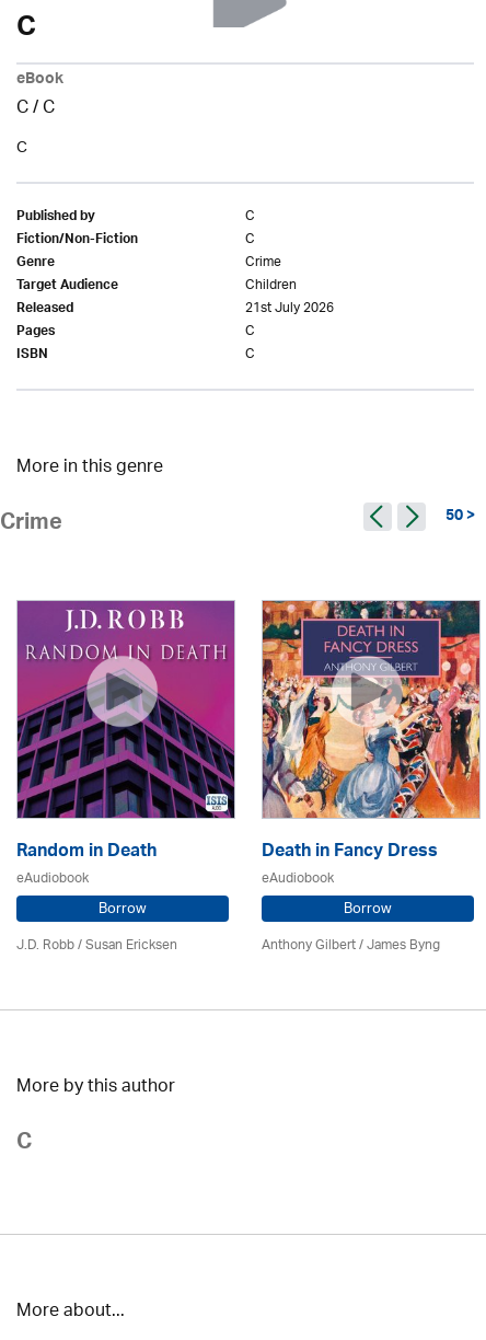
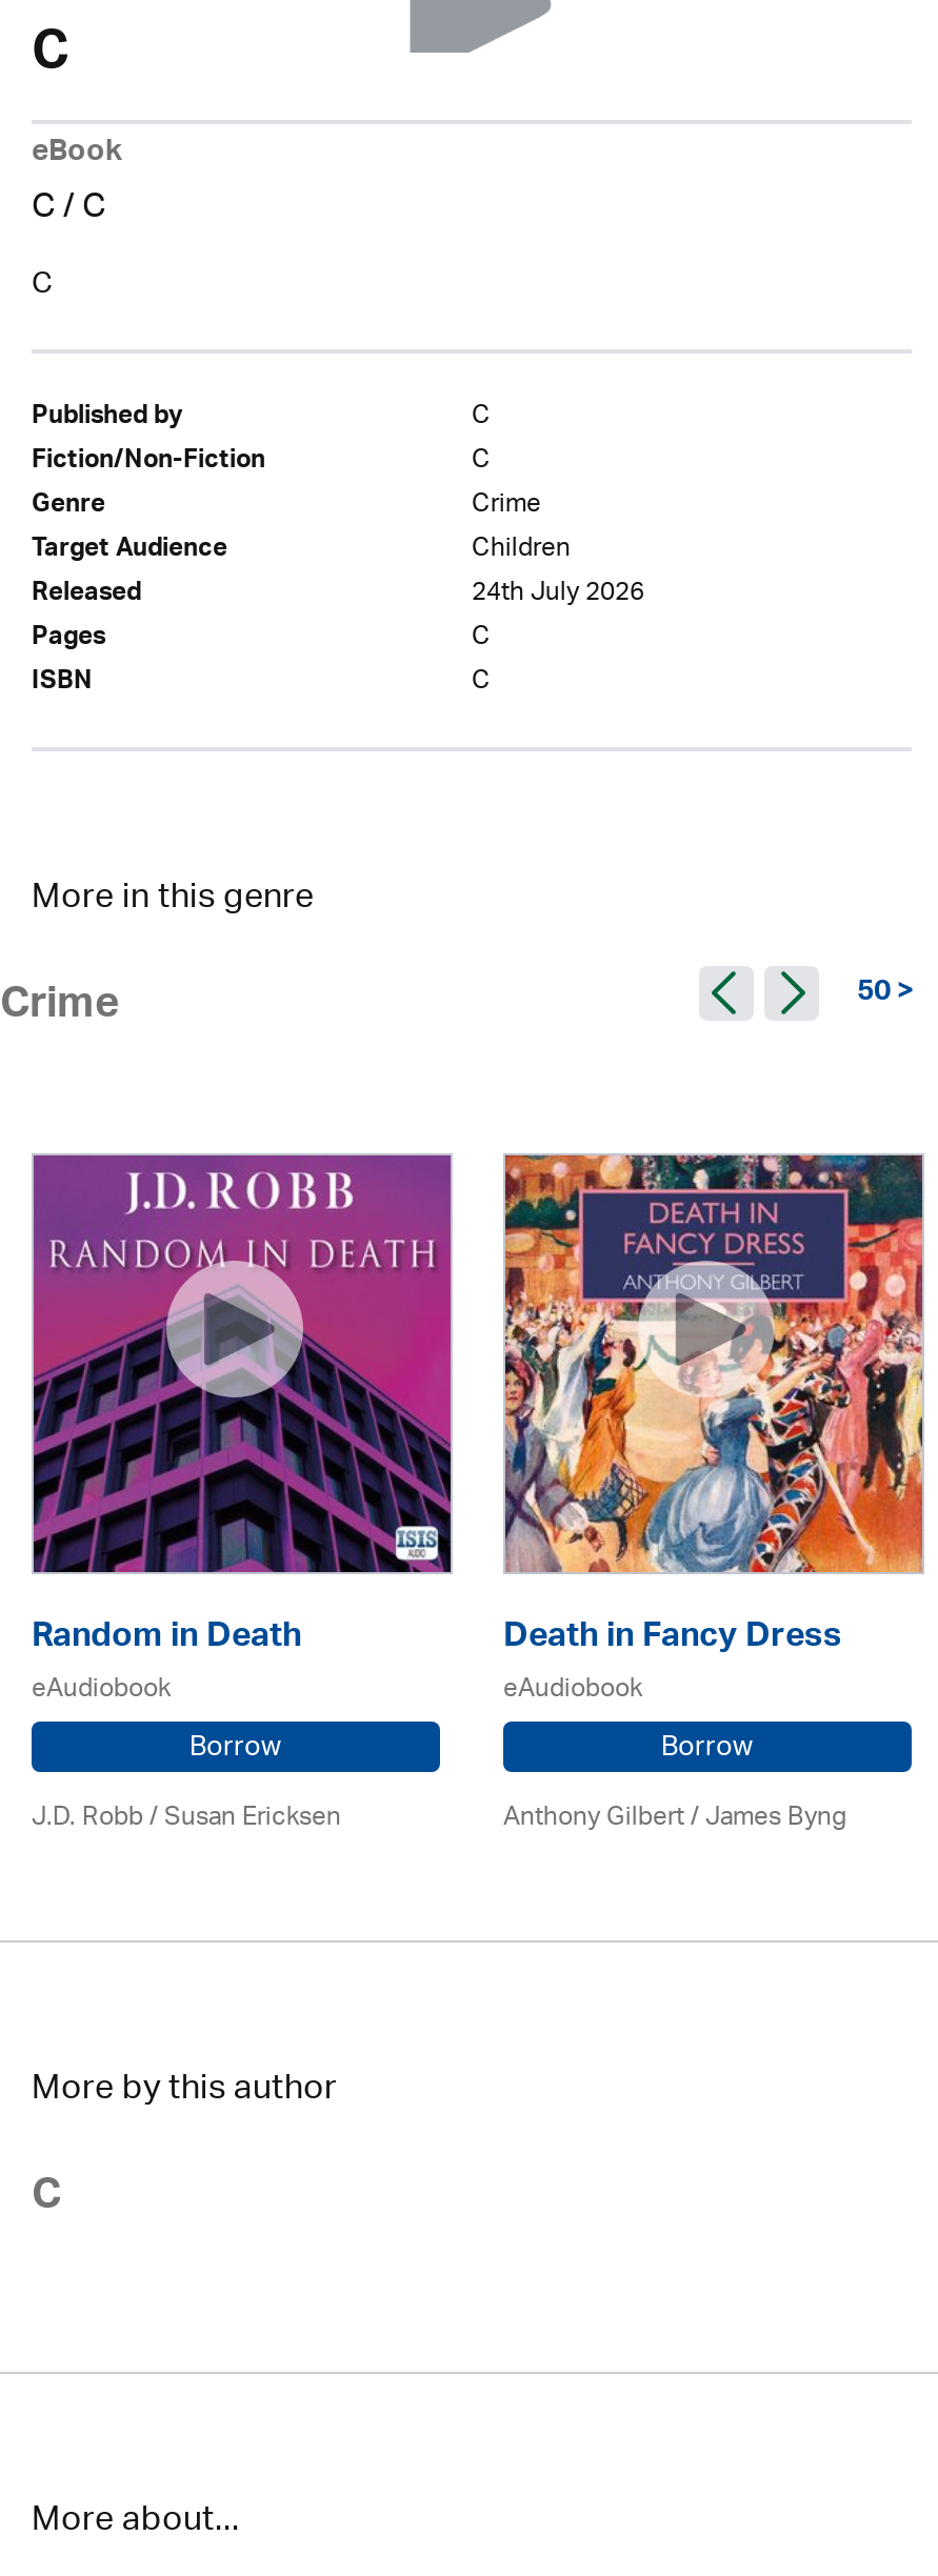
[245,293,334,323] 21st July 2026 -> [472,564,644,621] 24th July 2026

